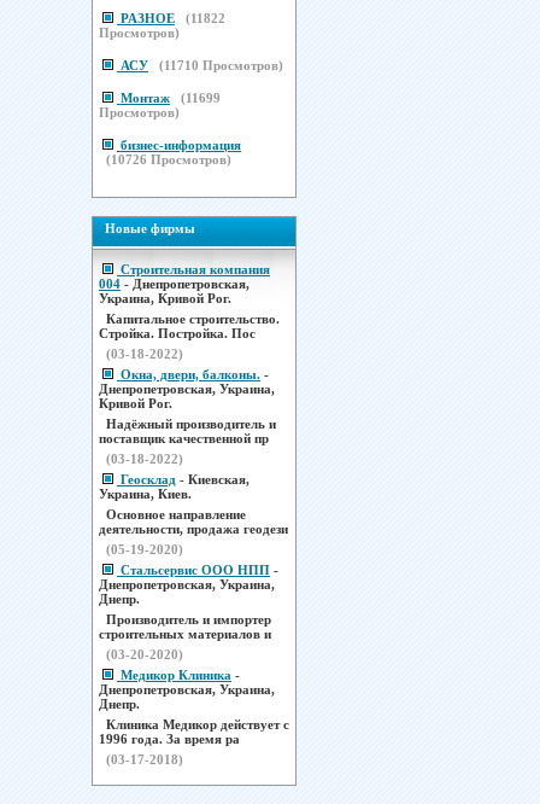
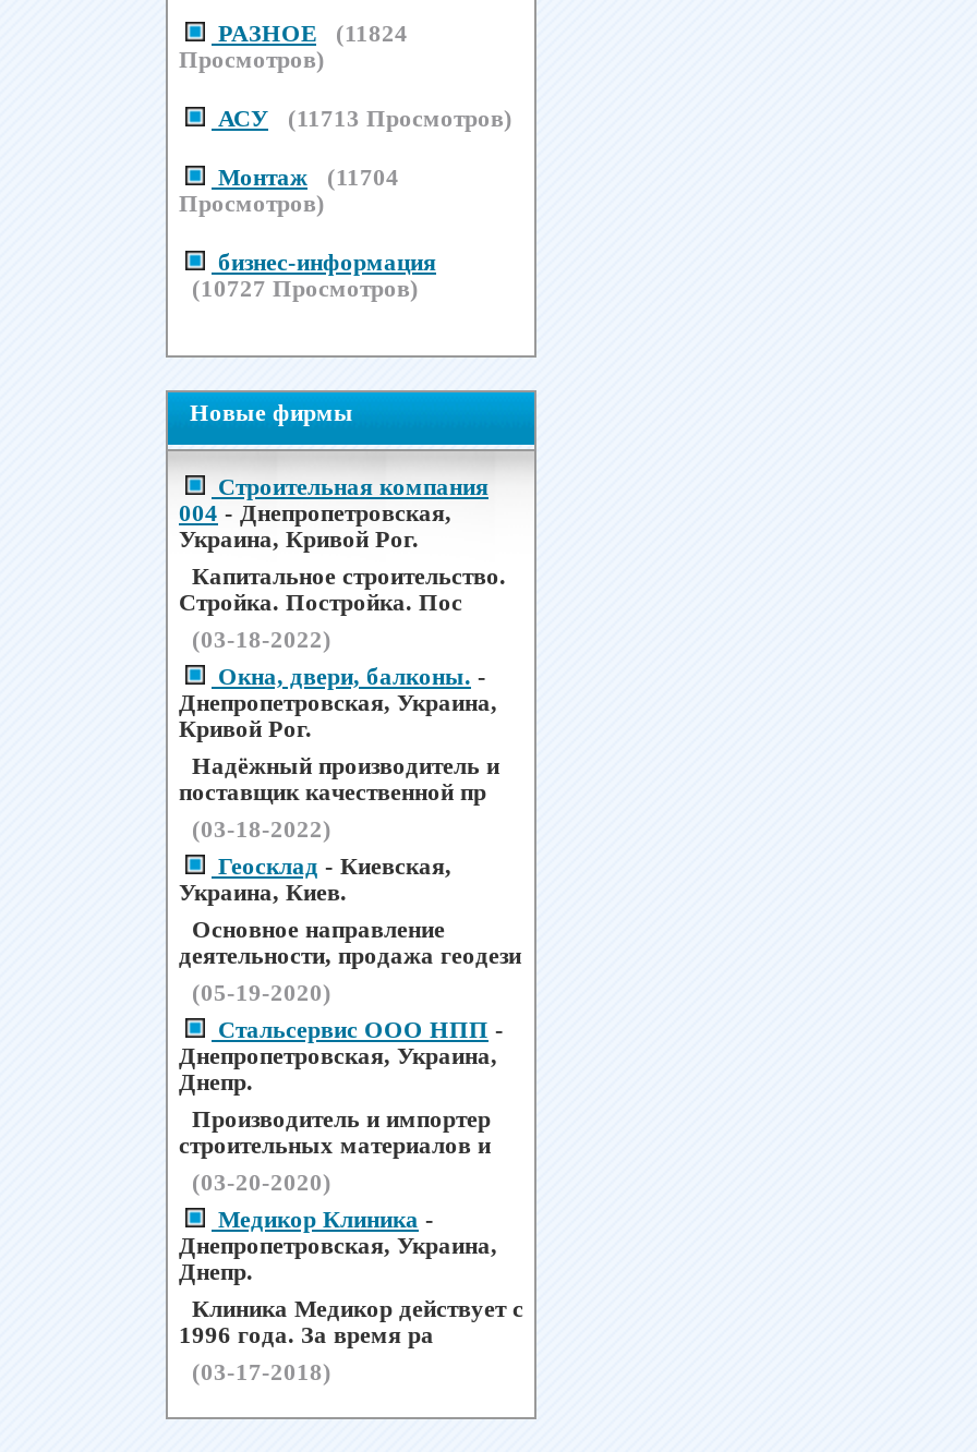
[121,11,225,25] РАЗНОЕ (11822 -> [218,20,408,46] РАЗНОЕ (11824
[121,58,283,72] АСУ (11710 Просмотров) -> [218,105,512,131] АСУ (11713 Просмотров)
[121,91,221,105] Монтаж (11699 -> [218,164,399,190] Монтаж (11704
[106,152,231,167] (10726Просмотров) -> [192,275,419,301] (10727Просмотров)

